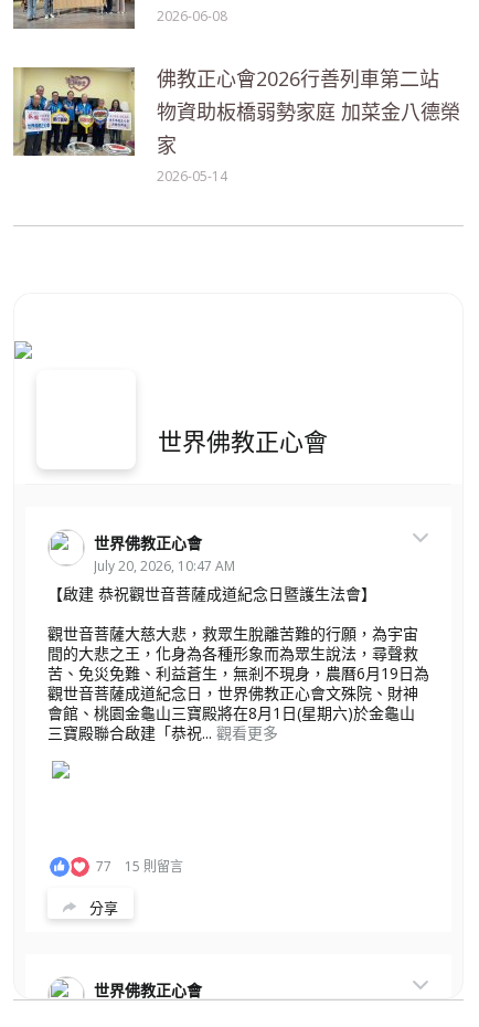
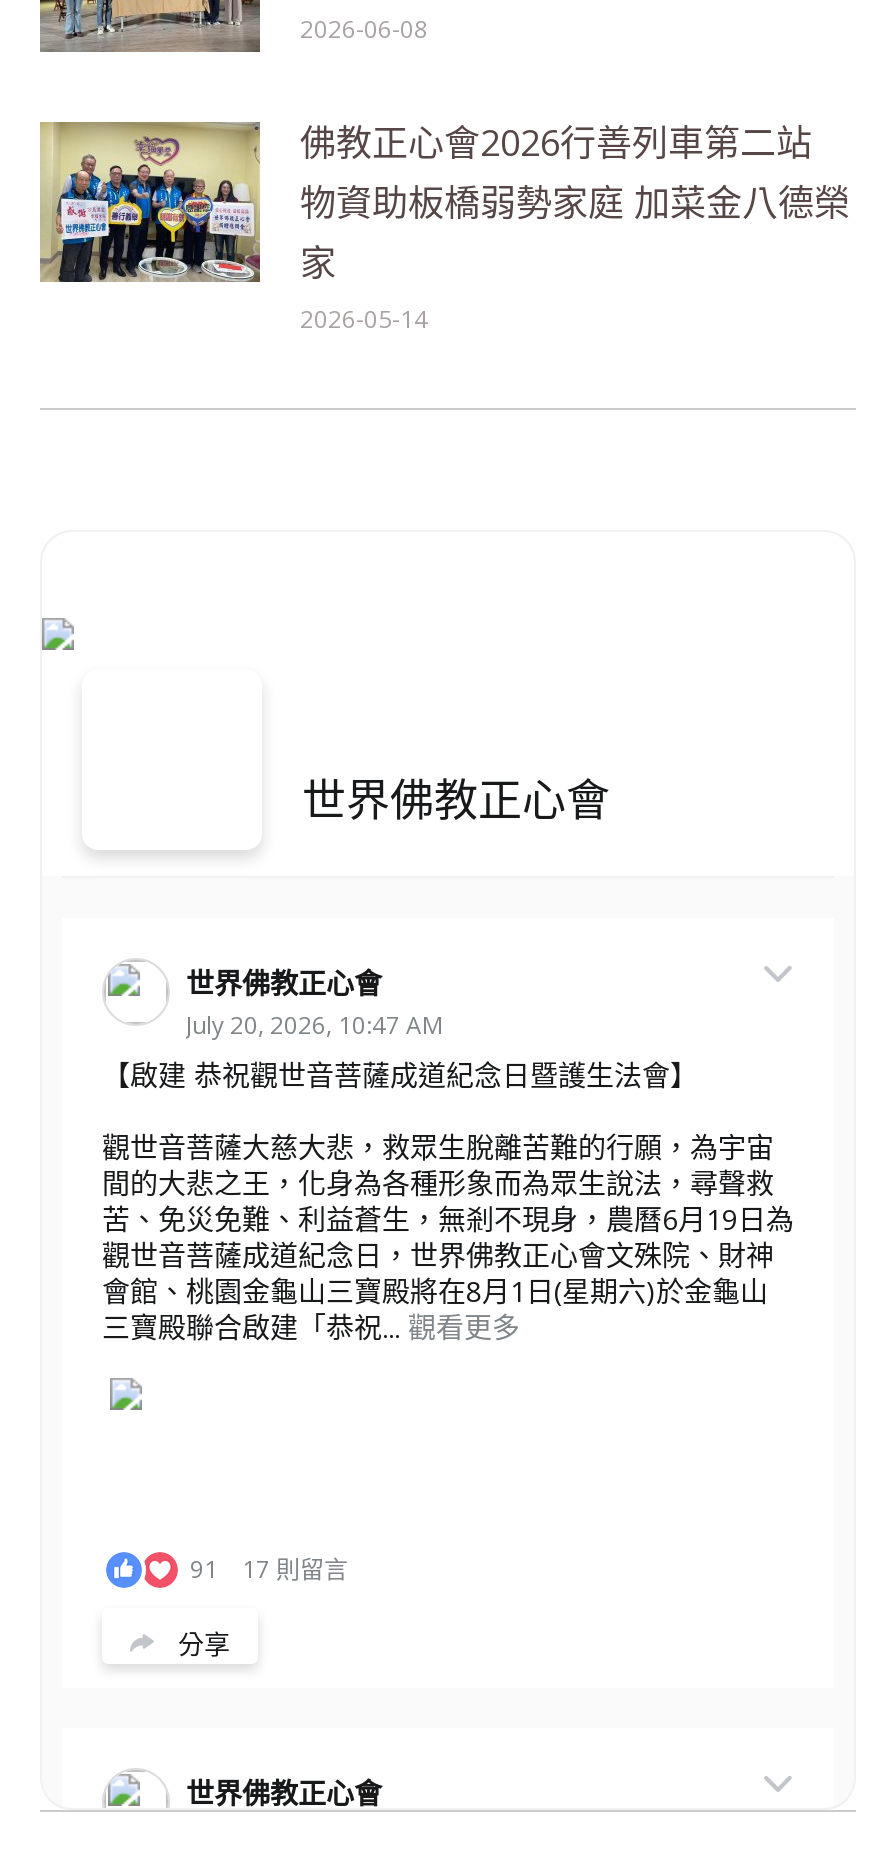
[96,857,111,876] 77 -> [190,1553,218,1587] 91
[125,857,183,876] 15 則留言 -> [242,1553,348,1587] 17 則留言

